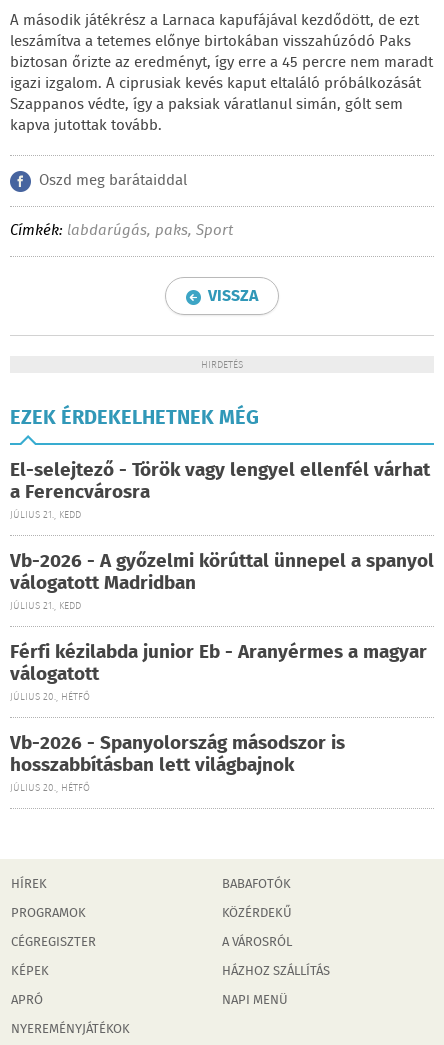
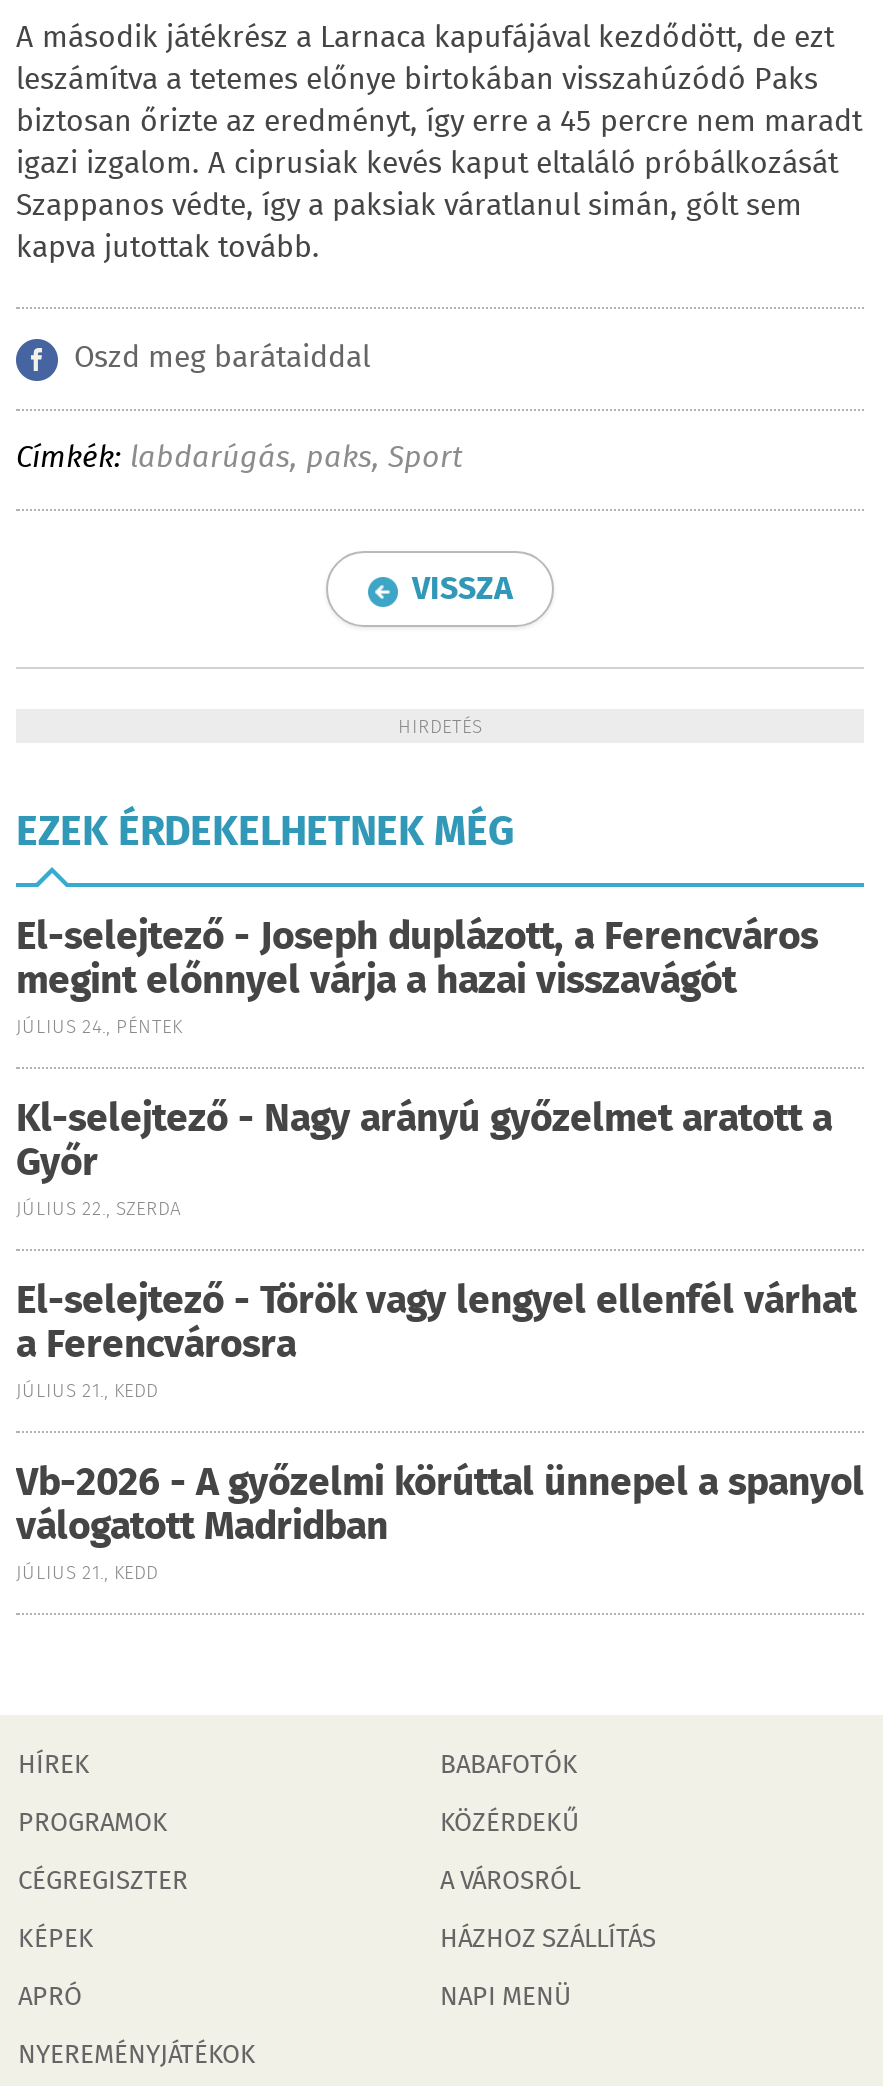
none -> [16,909,832,1225] El-selejtező - Joseph duplázott, a Ferencváros | megint előnnyel várja a hazai visszavágót | JÚLIUS 24., PÉNTEK | Kl-selejtező - Nagy arányú győzelmet aratott a | Győr | JÚLIUS 22., SZERDA
moved [10,456,434,614] -> [16,1273,864,1589]: El-selejtező - Török vagy lengyel ellenfél várhat | a Ferencvárosra | JÚLIUS 21., KEDD | Vb-2026 - A győzelmi körúttal ünnepel a spanyol | válogatott Madridban | JÚLIUS 21., KEDD
[10,638,427,796] Férfi kézilabda junior Eb - Aranyérmes a magyar | válogatott | JÚLIUS 20., HÉTFŐ | Vb-2026 - Spanyolország másodszor is | hosszabbításban lett világbajnok | JÚLIUS 20., HÉTFŐ -> none

